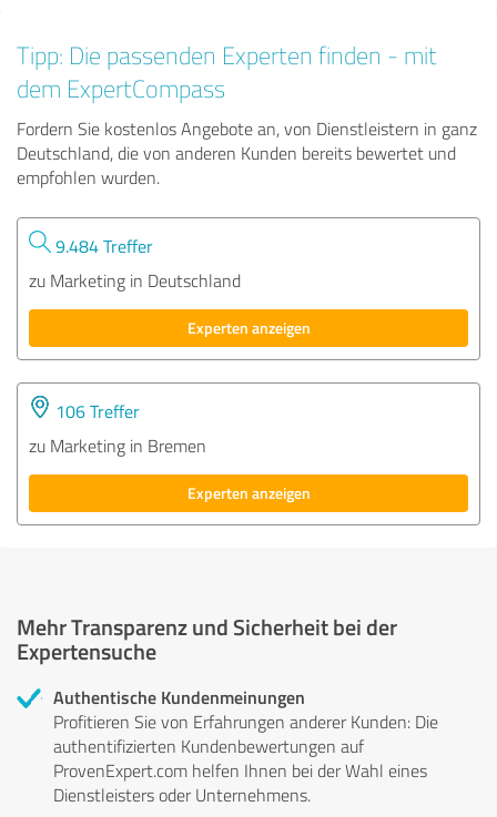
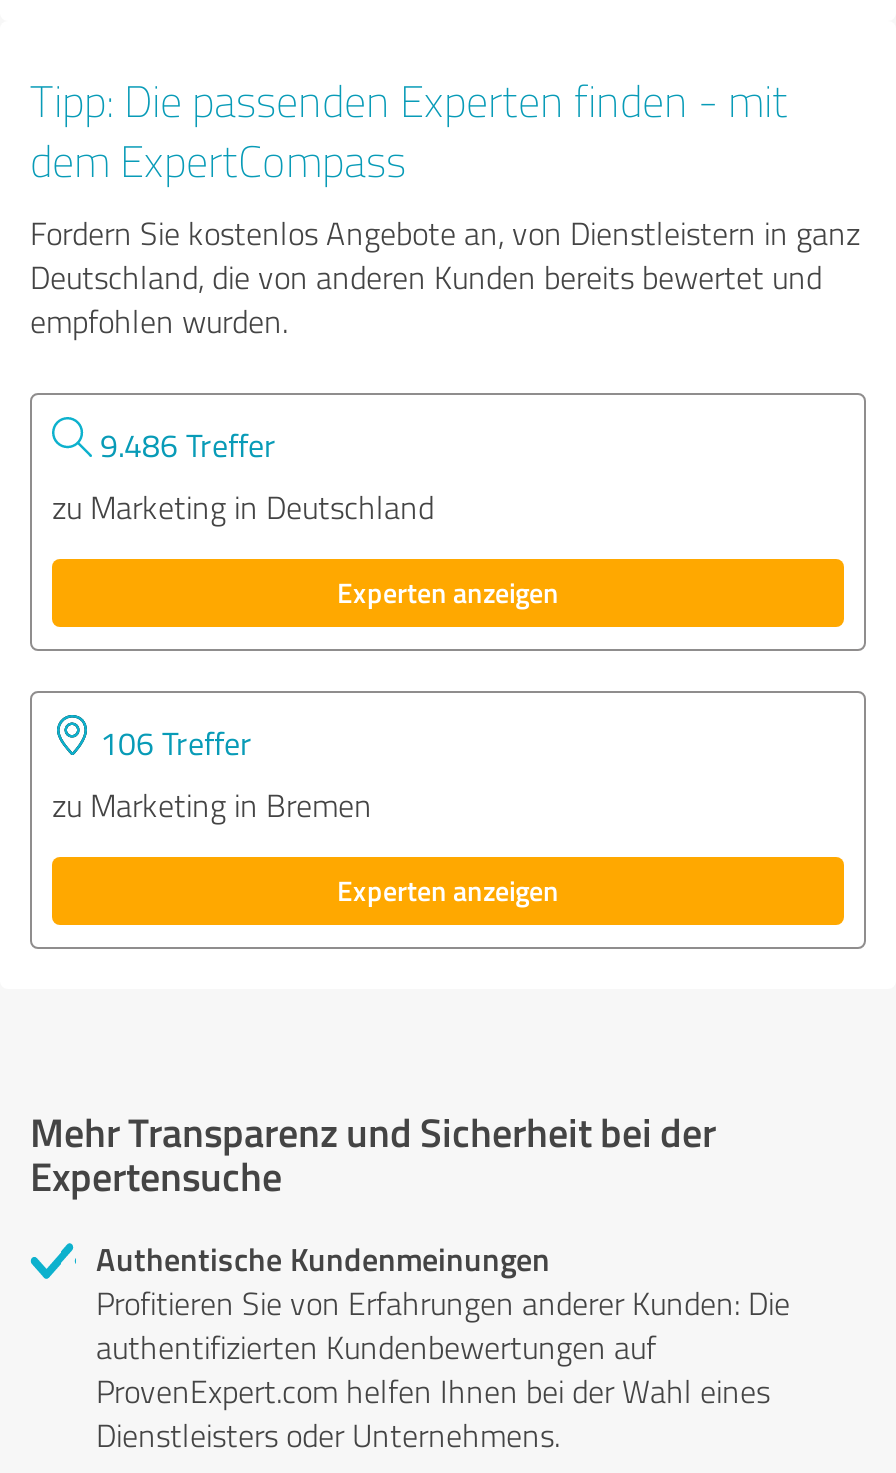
[51,233,153,258] 9.484 Treffer -> [92,422,276,466] 9.486 Treffer

